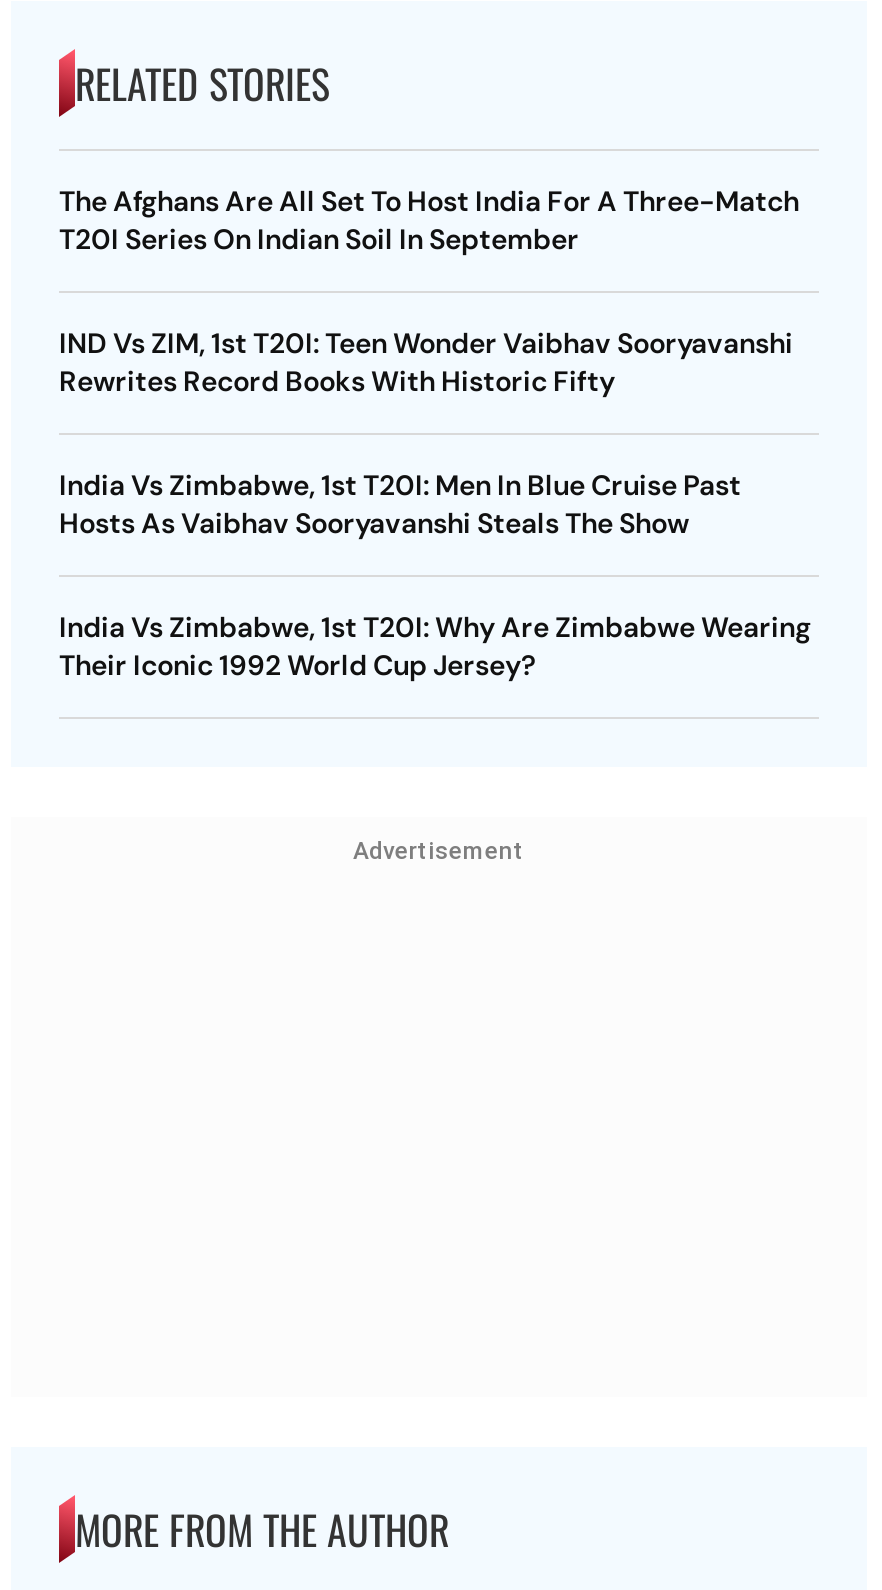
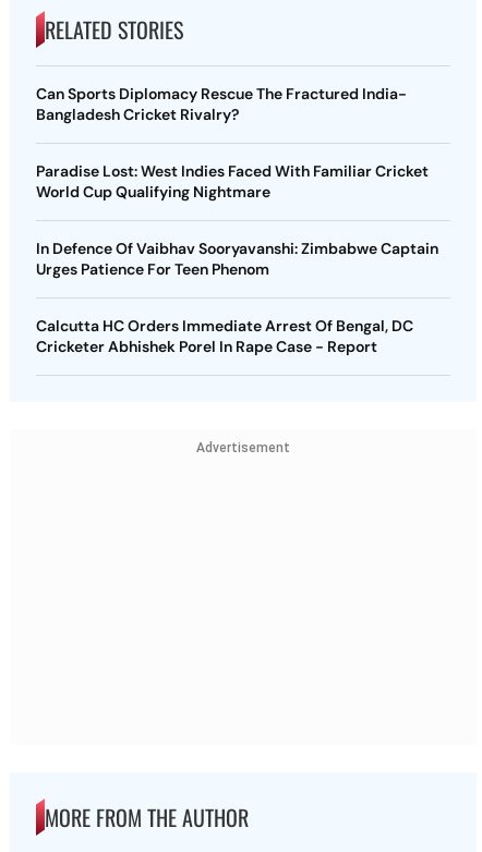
[59,182,799,256] The Afghans Are All Set To Host India For A Three-Match | T20I Series On Indian Soil In September -> [36,84,407,124] Can Sports Diplomacy Rescue The Fractured India- | Bangladesh Cricket Rivalry?
[59,324,793,398] IND Vs ZIM, 1st T20I: Teen Wonder Vaibhav Sooryavanshi | Rewrites Record Books With Historic Fifty -> [36,161,429,201] Paradise Lost: West Indies Faced With Familiar Cricket | World Cup Qualifying Nightmare
[59,466,741,540] India Vs Zimbabwe, 1st T20I: Men In Blue Cruise Past | Hosts As Vaibhav Sooryavanshi Steals The Show -> [36,238,438,279] In Defence Of Vaibhav Sooryavanshi: Zimbabwe Captain | Urges Patience For Teen Phenom
[59,608,811,682] India Vs Zimbabwe, 1st T20I: Why Are Zimbabwe Wearing | Their Iconic 1992 World Cup Jersey? -> [36,316,413,356] Calcutta HC Orders Immediate Arrest Of Bengal, DC | Cricketer Abhishek Porel In Rape Case - Report

